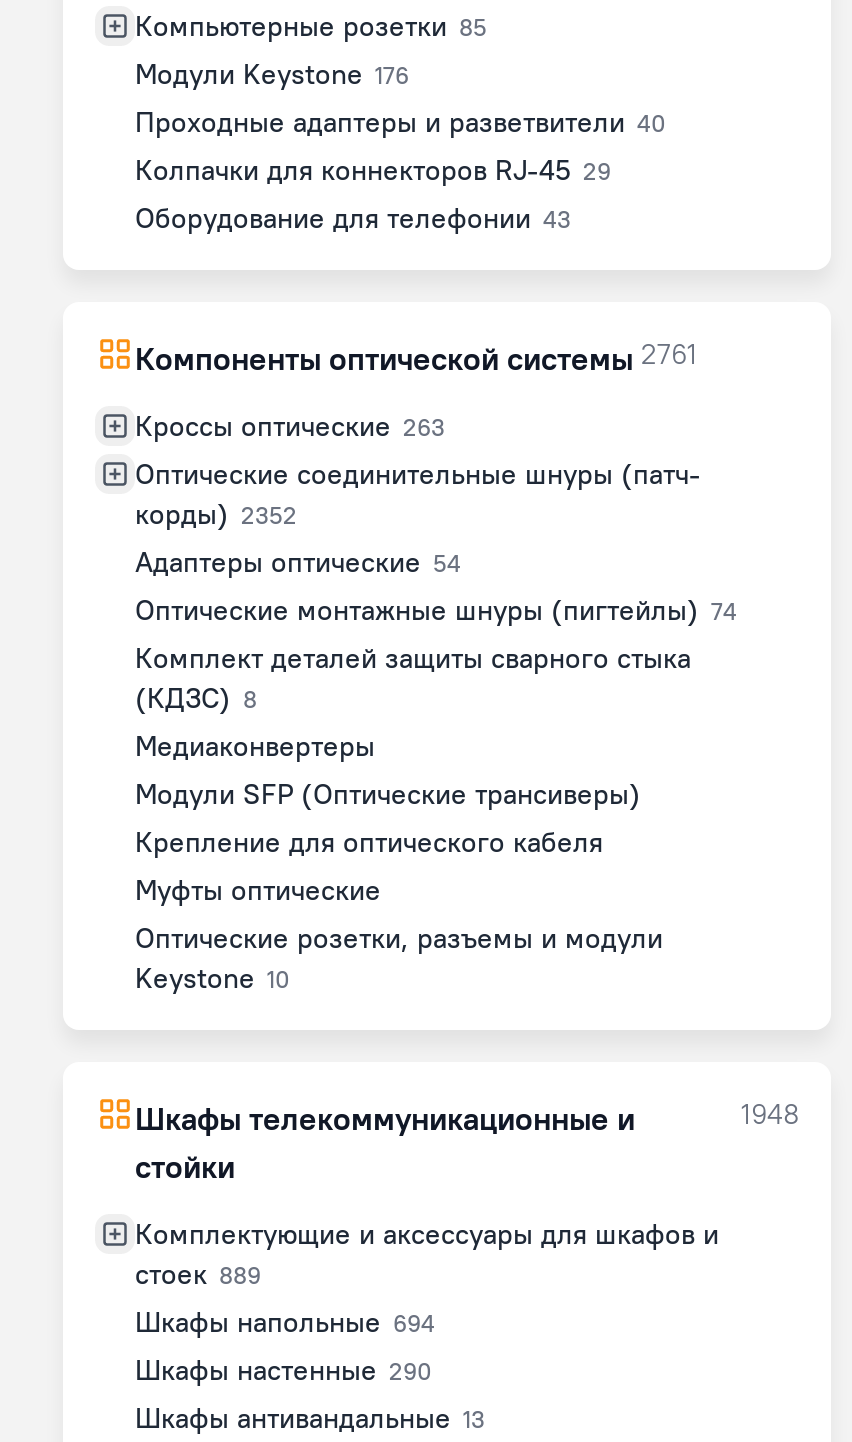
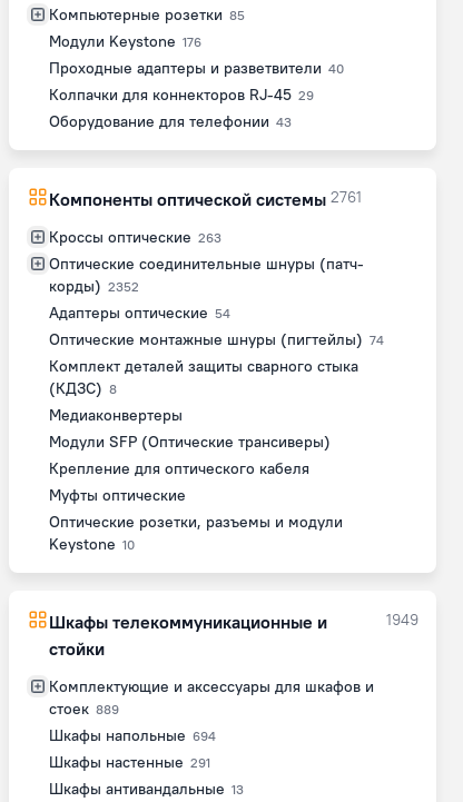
[741,1096,799,1132] 1948 -> [386,610,418,630] 1949
[135,1352,431,1388] Шкафы настенные 290 -> [49,752,210,772] Шкафы настенные 291

